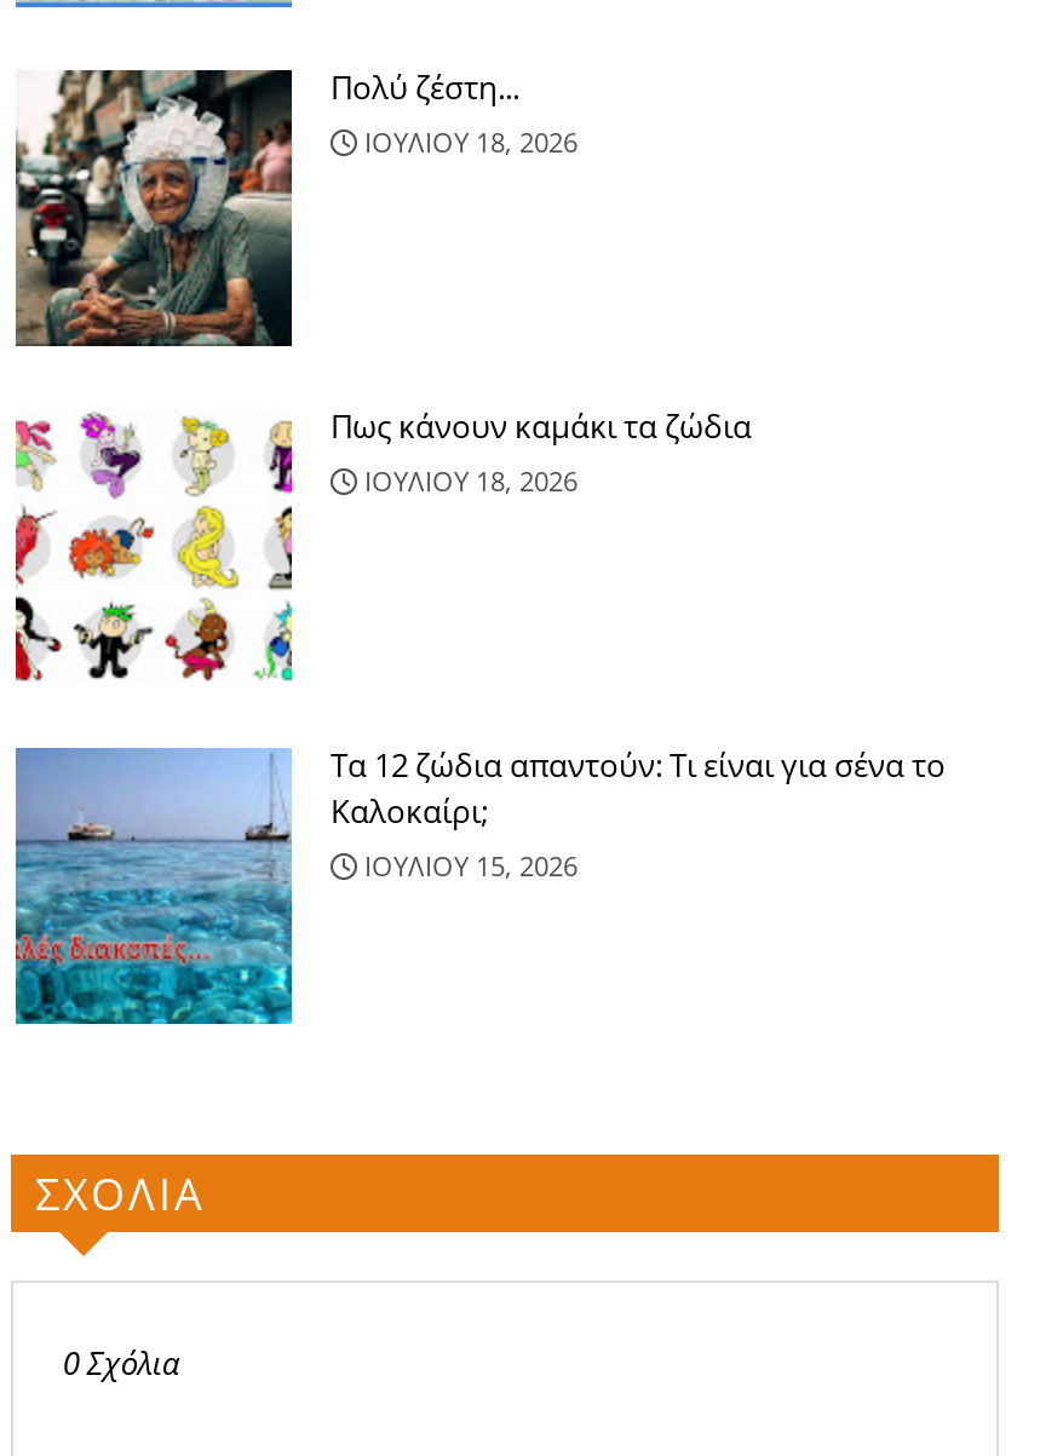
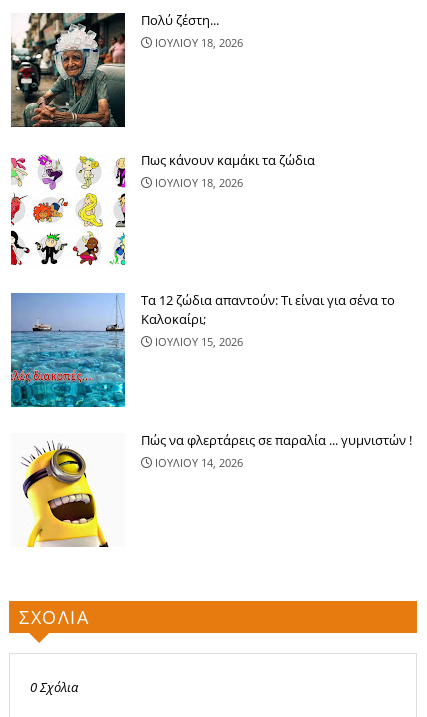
none -> [11,431,412,548] [image] | Πώς να φλερτάρεις σε παραλία ... γυμνιστών ! | ΙΟΥΛΙΟΥ 14, 2026

